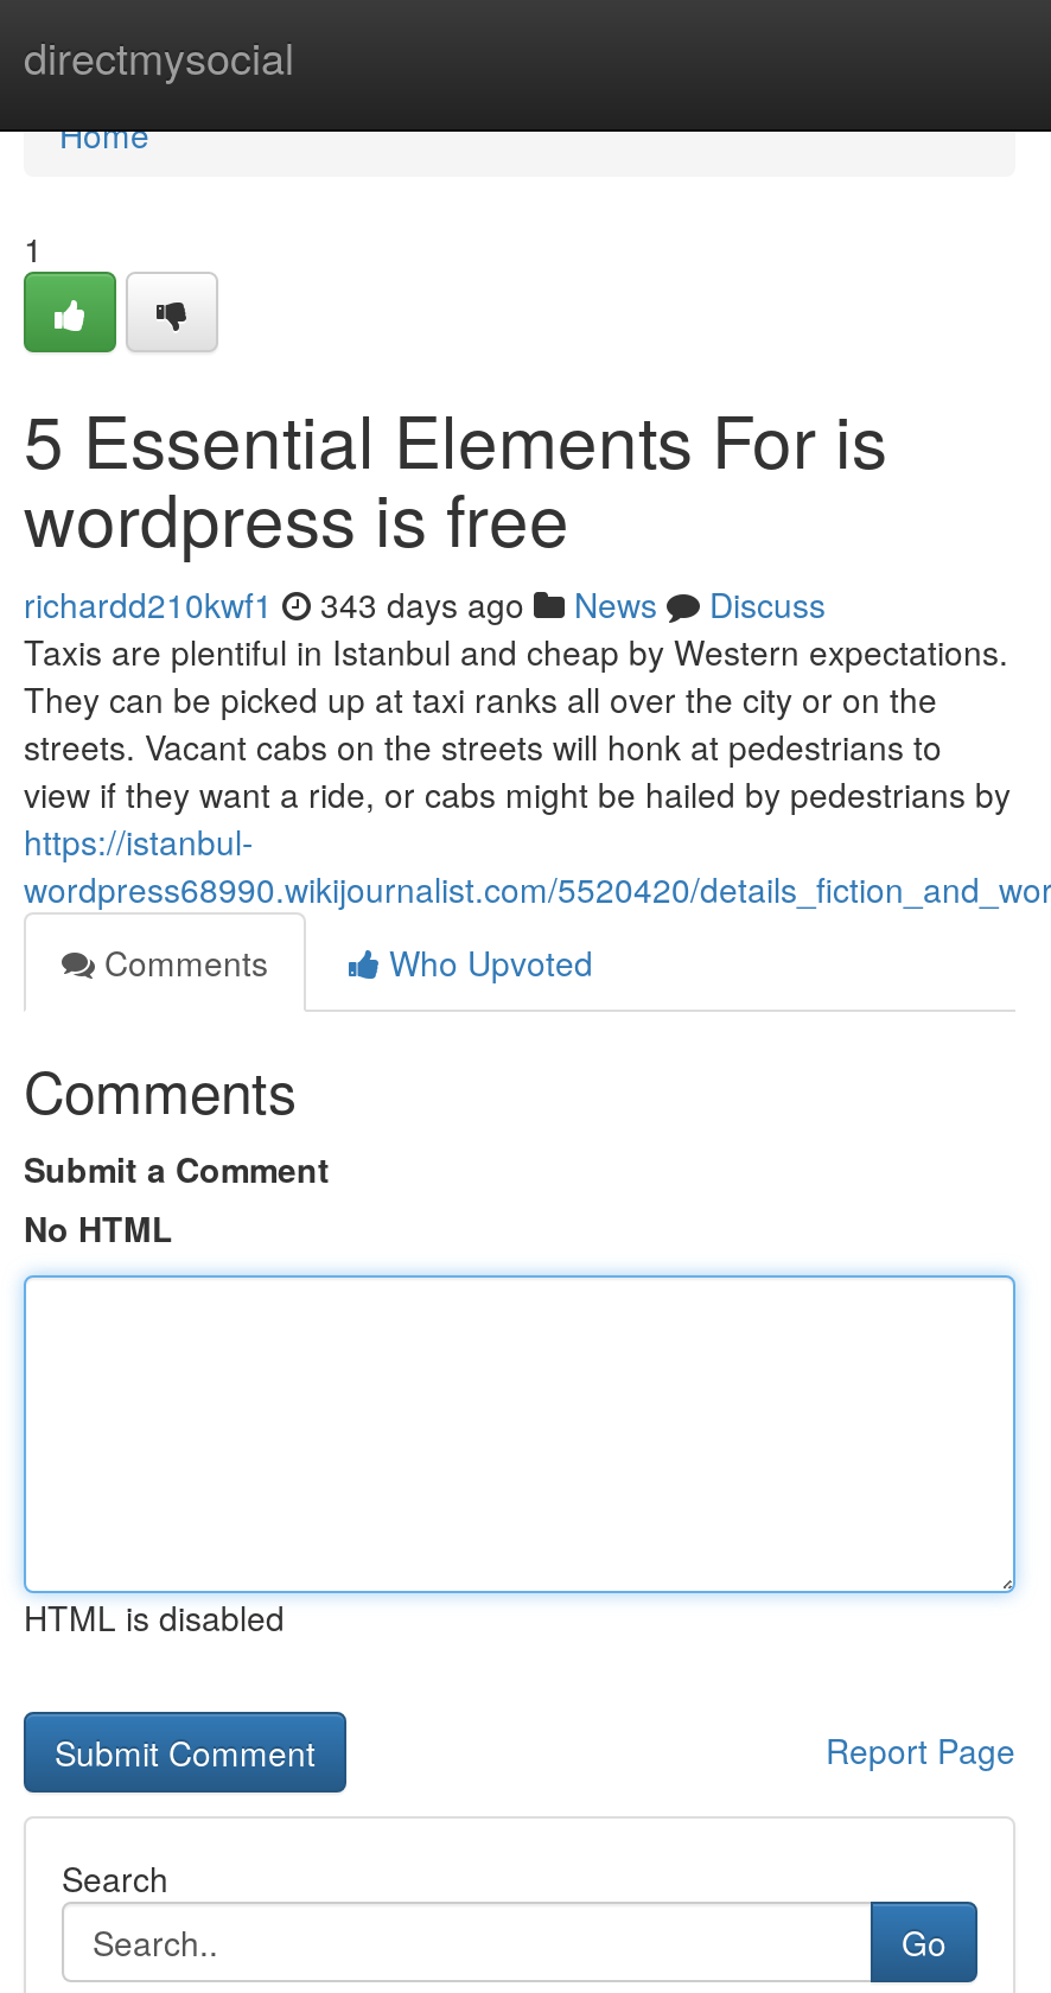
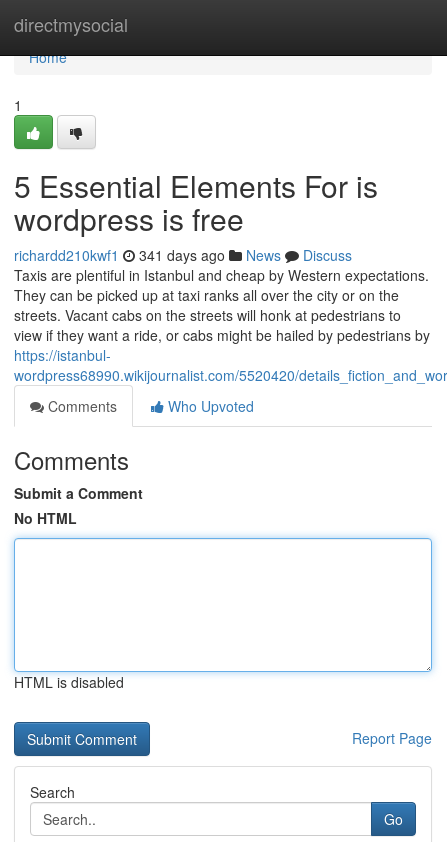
[24,580,826,628] richardd210kwf1 343 days ago News Discuss -> [14,245,352,265] richardd210kwf1 341 days ago News Discuss

